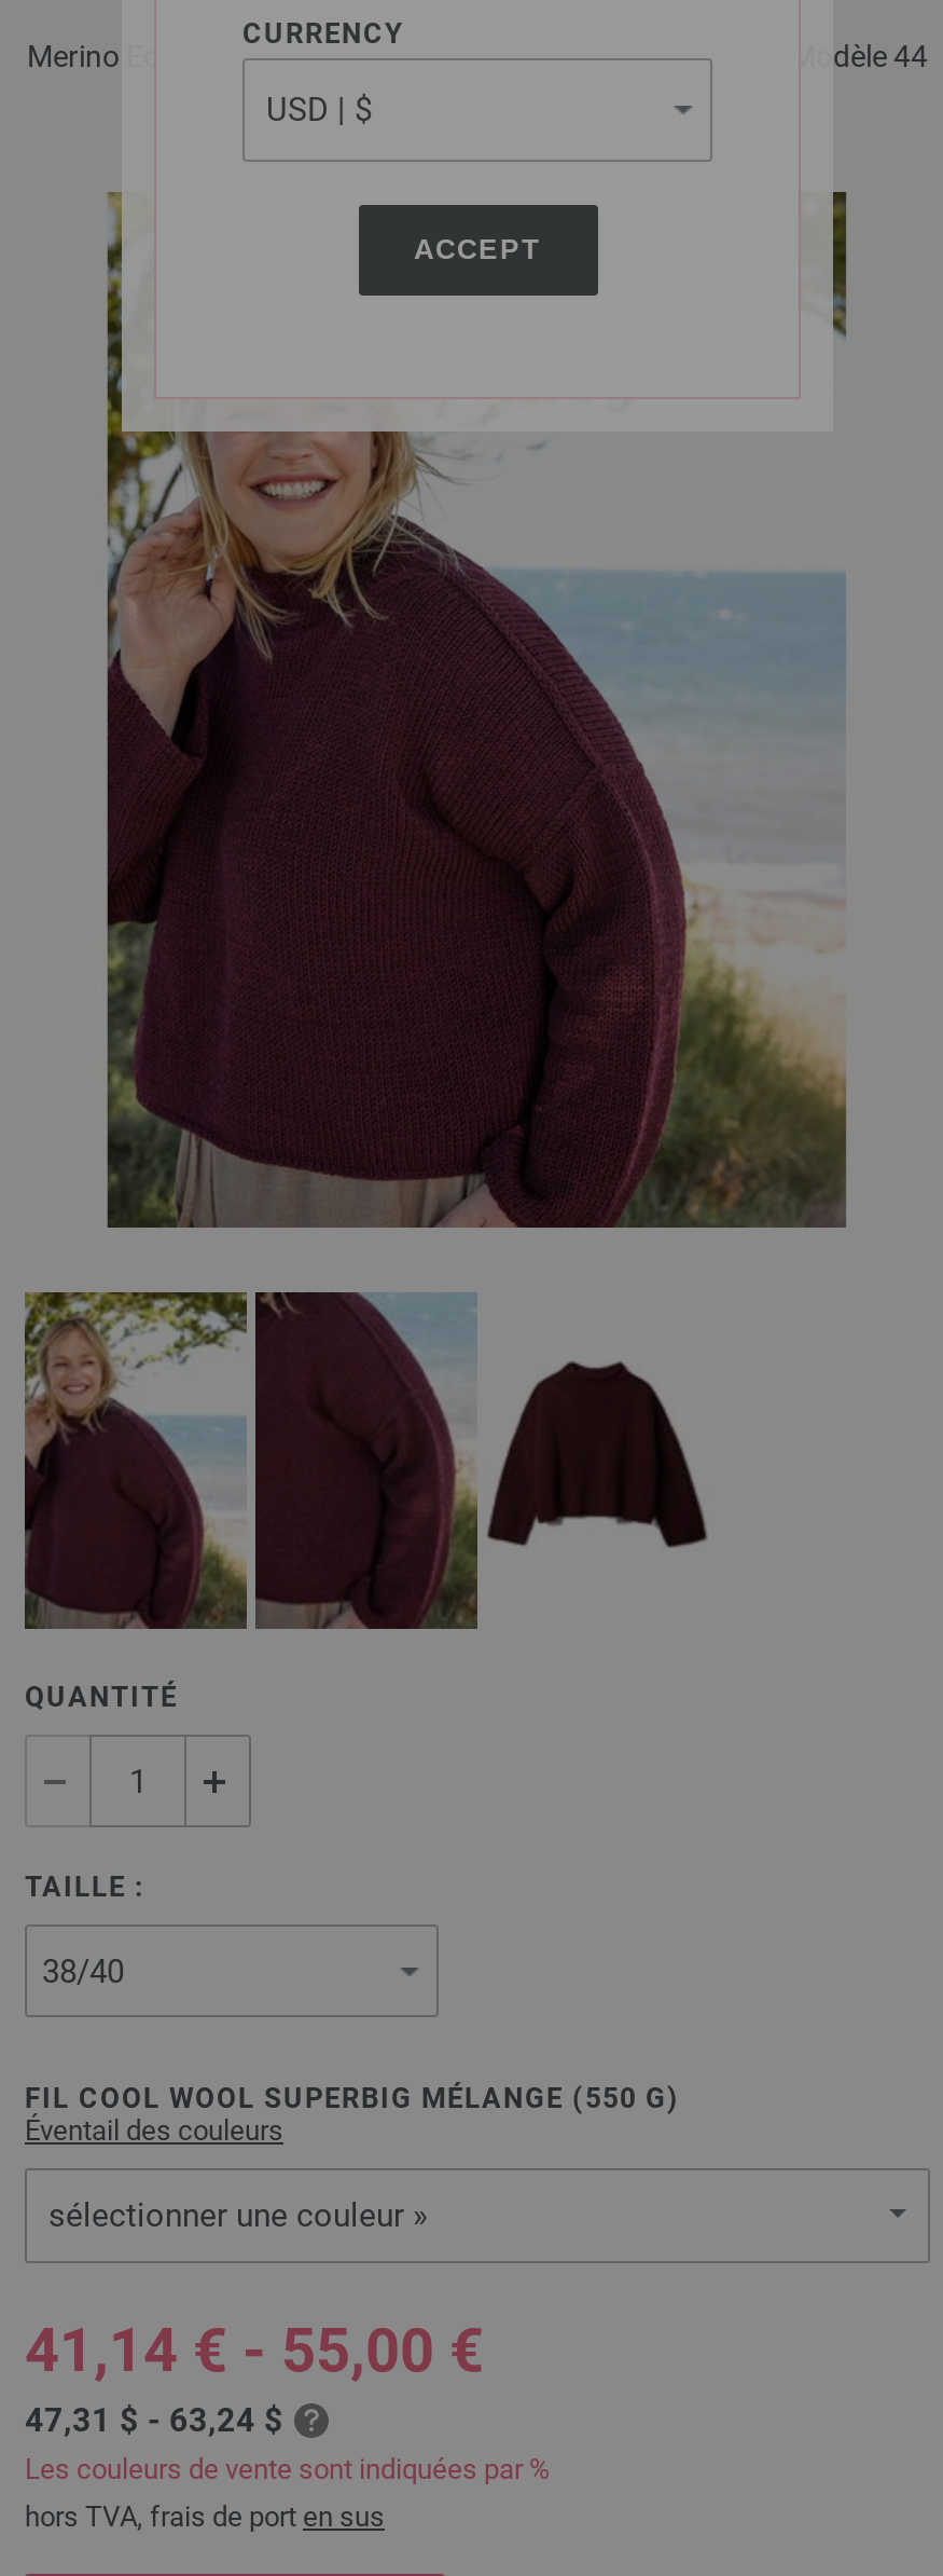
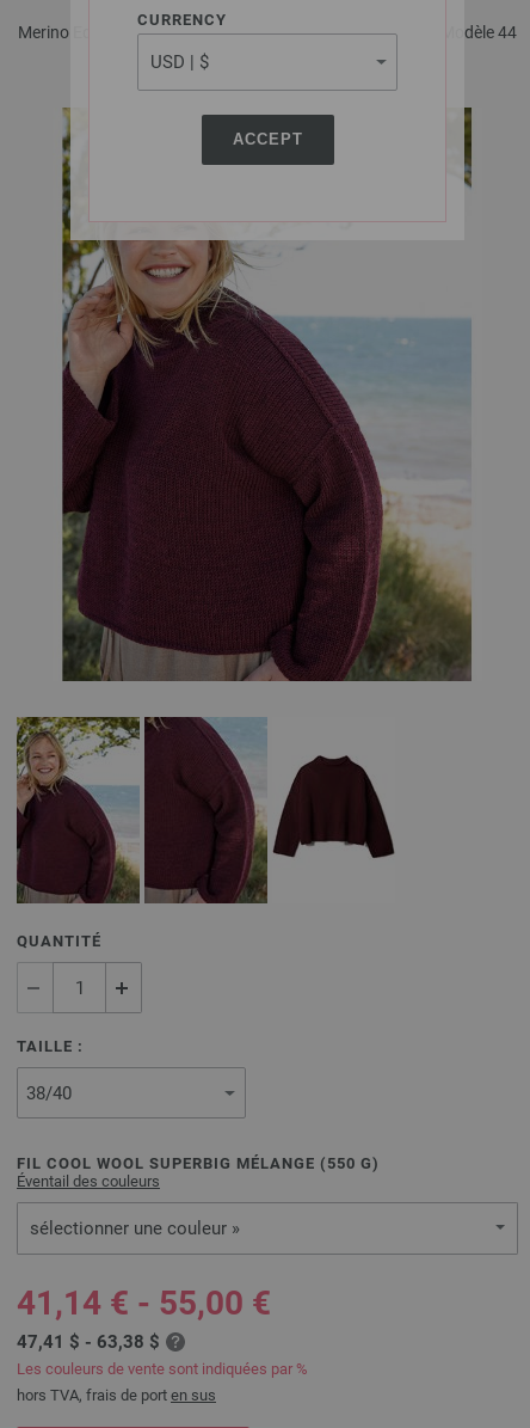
[25,2401,283,2440] 47,31 $ - 63,24 $ -> [17,1331,160,1353] 47,41 $ - 63,38 $

